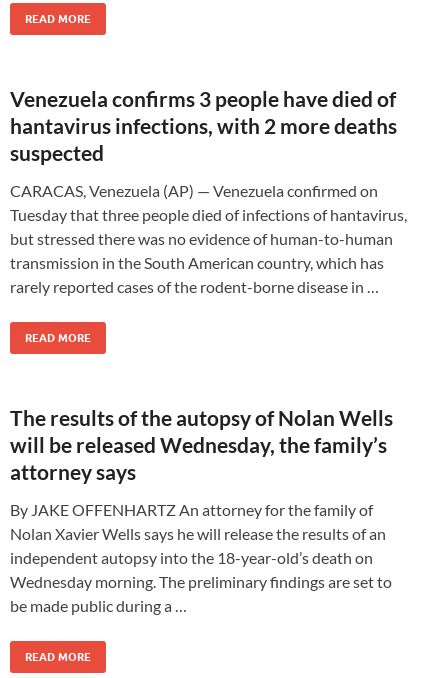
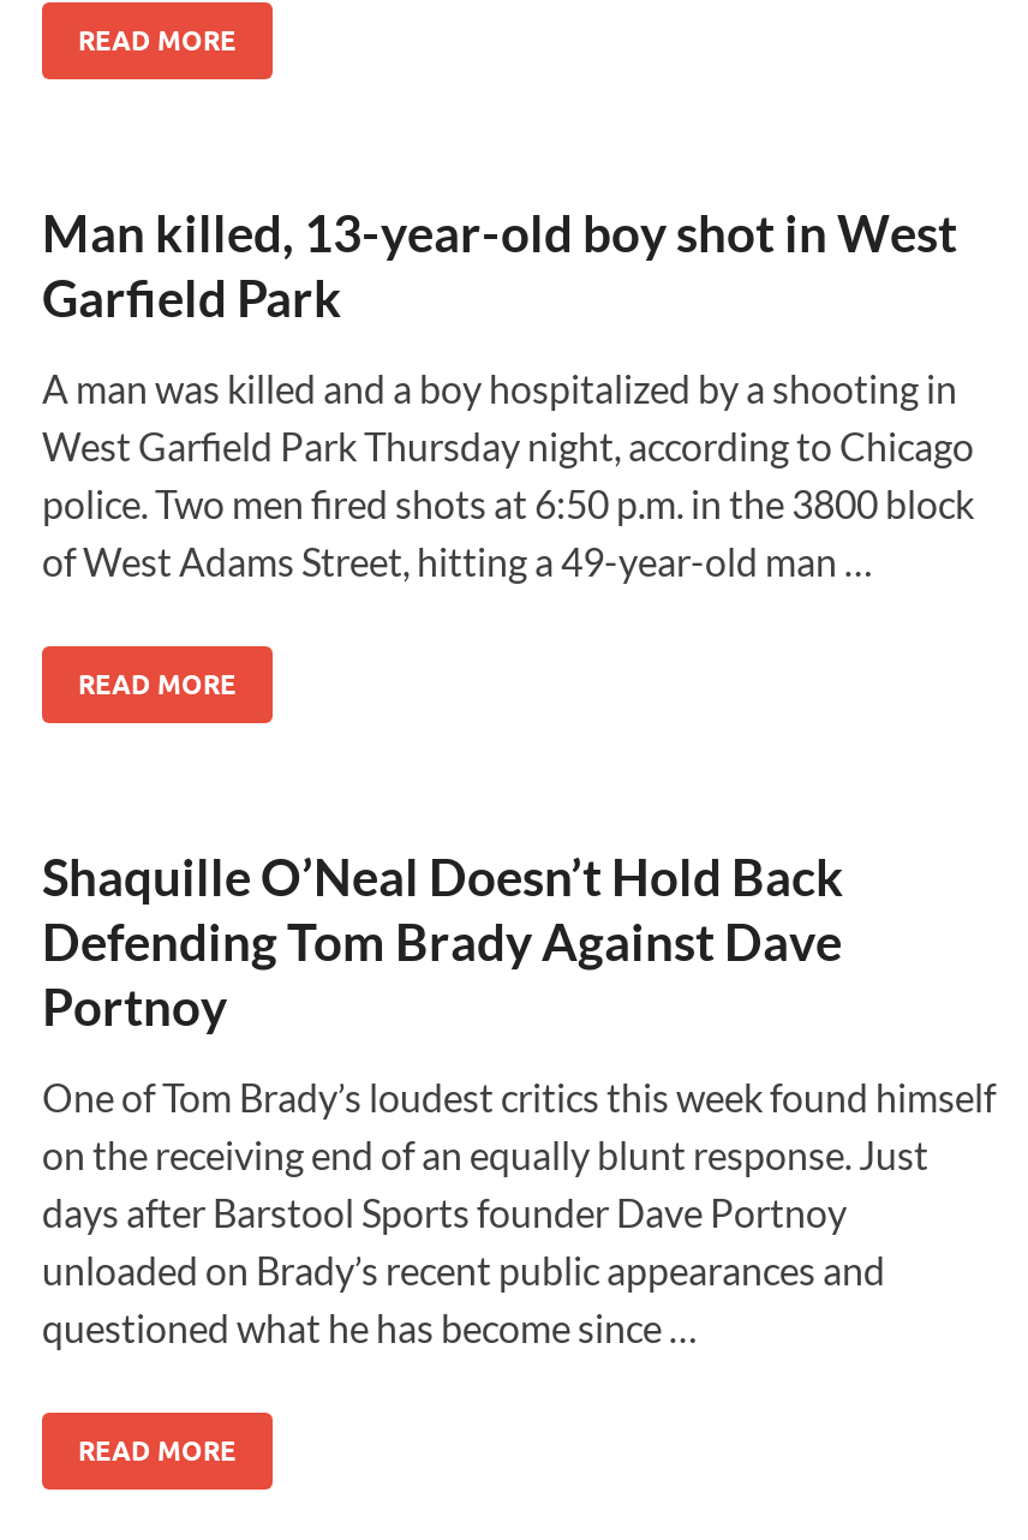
[10,86,397,165] Venezuela confirms 3 people have died of | hantavirus infections, with 2 more deaths | suspected -> [42,202,957,327] Man killed, 13-year-old boy shot in West | Garfield Park
[10,181,407,296] CARACAS, Venezuela (AP) — Venezuela confirmed on | Tuesday that three people died of infections of hantavirus, | but stressed there was no evidence of human-to-human | transmission in the South American country, which has | rarely reported cases of the rodent-borne disease in … -> [42,365,974,584] A man was killed and a boy hospitalized by a shooting in | West Garfield Park Thursday night, according to Chicago | police. Two men fired shots at 6:50 p.m. in the 3800 block | of West Adams Street, hitting a 49-year-old man …
[10,405,393,484] The results of the autopsy of Nolan Wells | will be released Wednesday, the family’s | attorney says -> [42,846,844,1035] Shaquille O’Neal Doesn’t Hold Back | Defending Tom Brady Against Dave | Portnoy
[10,500,392,615] By JAKE OFFENHARTZ An attorney for the family of | Nolan Xavier Wells says he will release the results of an | independent autopsy into the 18-year-old’s death on | Wednesday morning. The preliminary findings are set to | be made public during a … -> [42,1074,996,1350] One of Tom Brady’s loudest critics this week found himself | on the receiving end of an equally blunt response. Just | days after Barstool Sports founder Dave Portnoy | unloaded on Brady’s recent public appearances and | questioned what he has become since …

